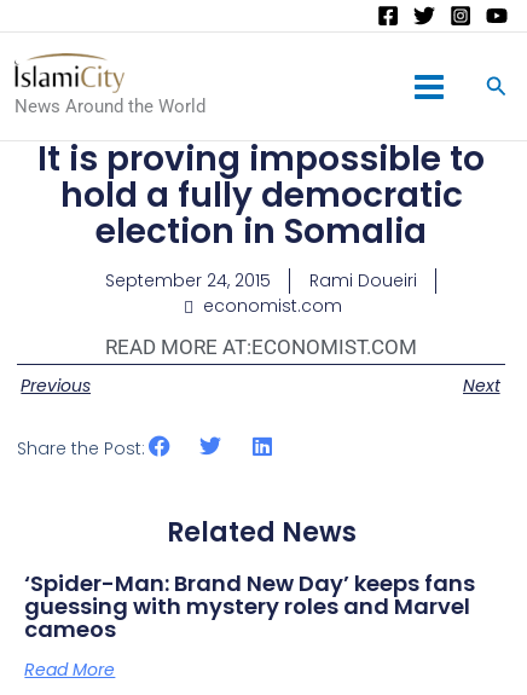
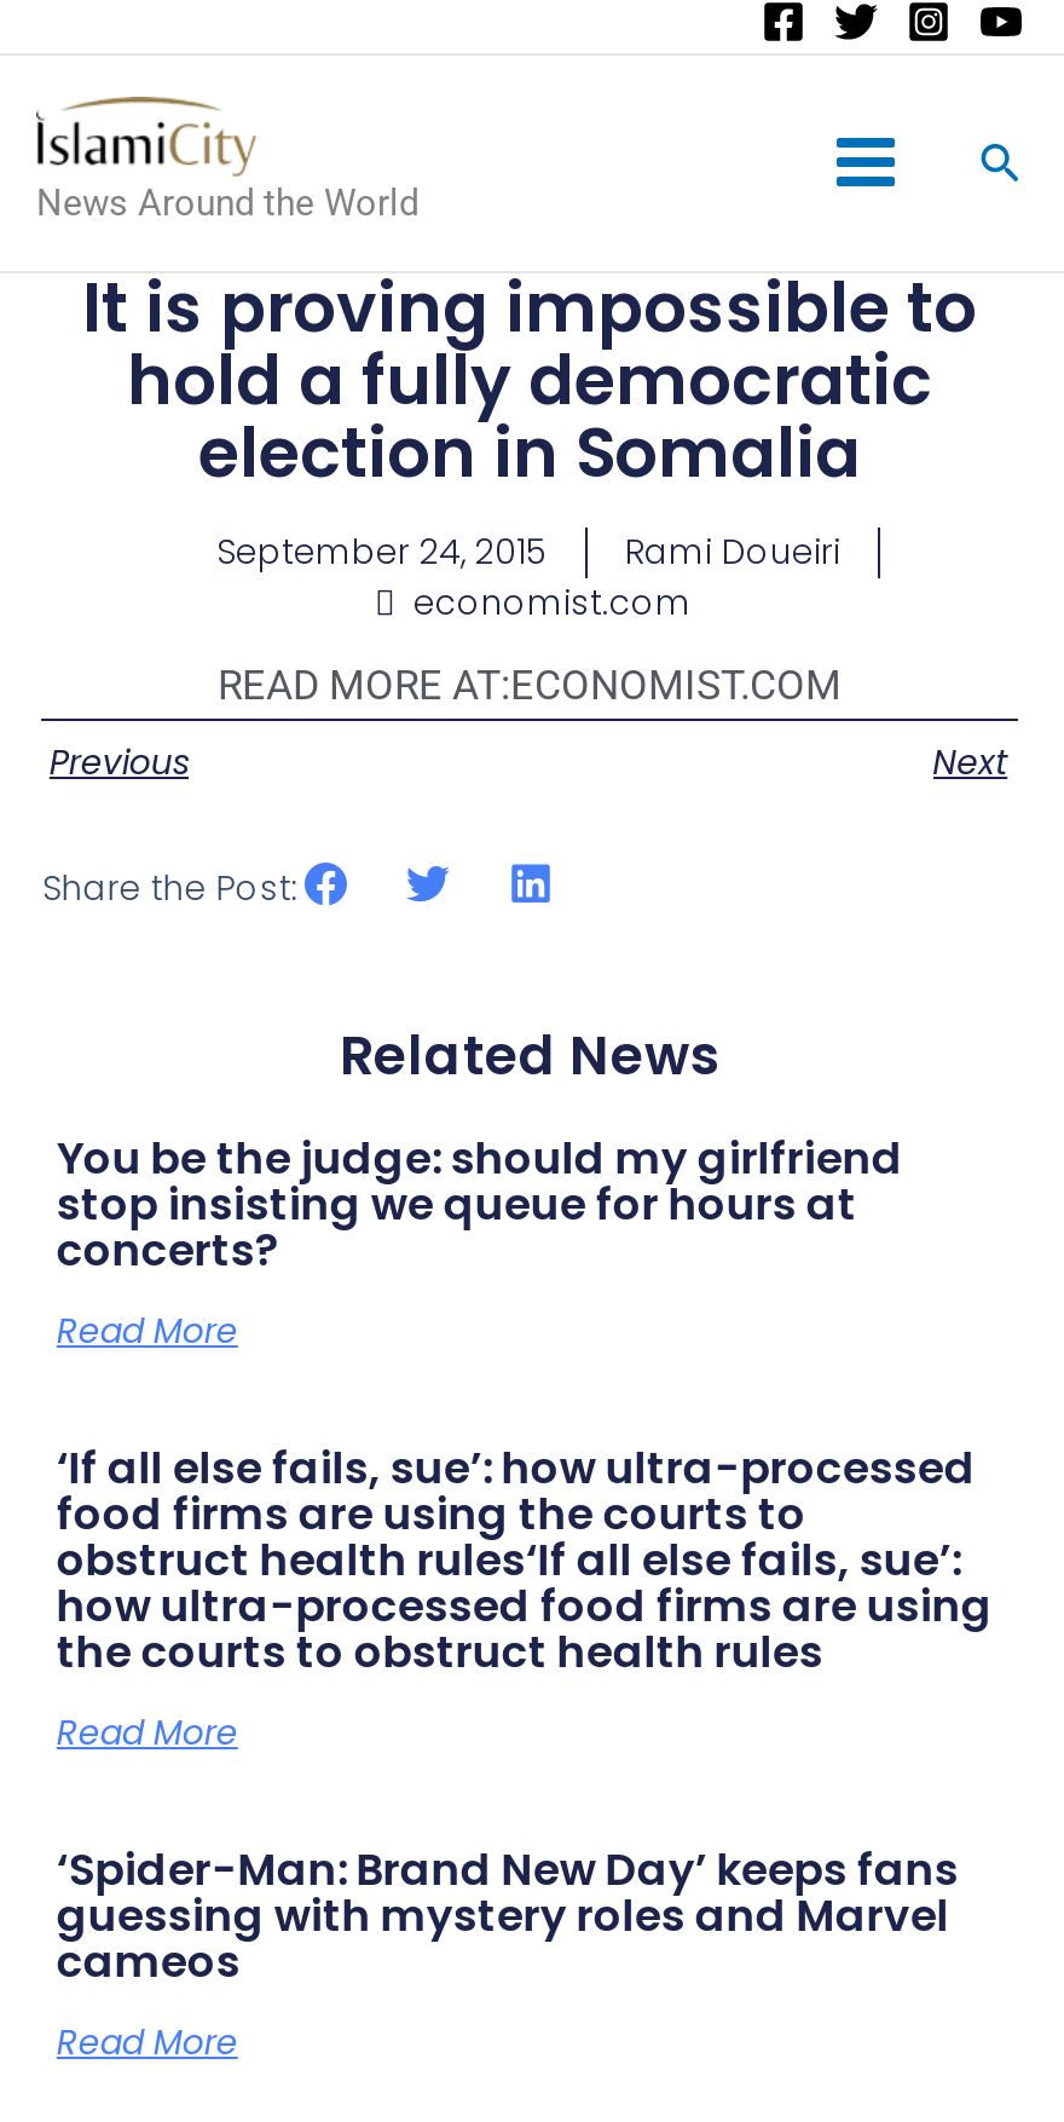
none -> [57,1126,992,1755] You be the judge: should my girlfriend | stop insisting we queue for hours at | concerts? | Read More | ‘If all else fails, sue’: how ultra-processed | food firms are using the courts to | obstruct health rules‘If all else fails, sue’: | how ultra-processed food firms are using | the courts to obstruct health rules | Read More

